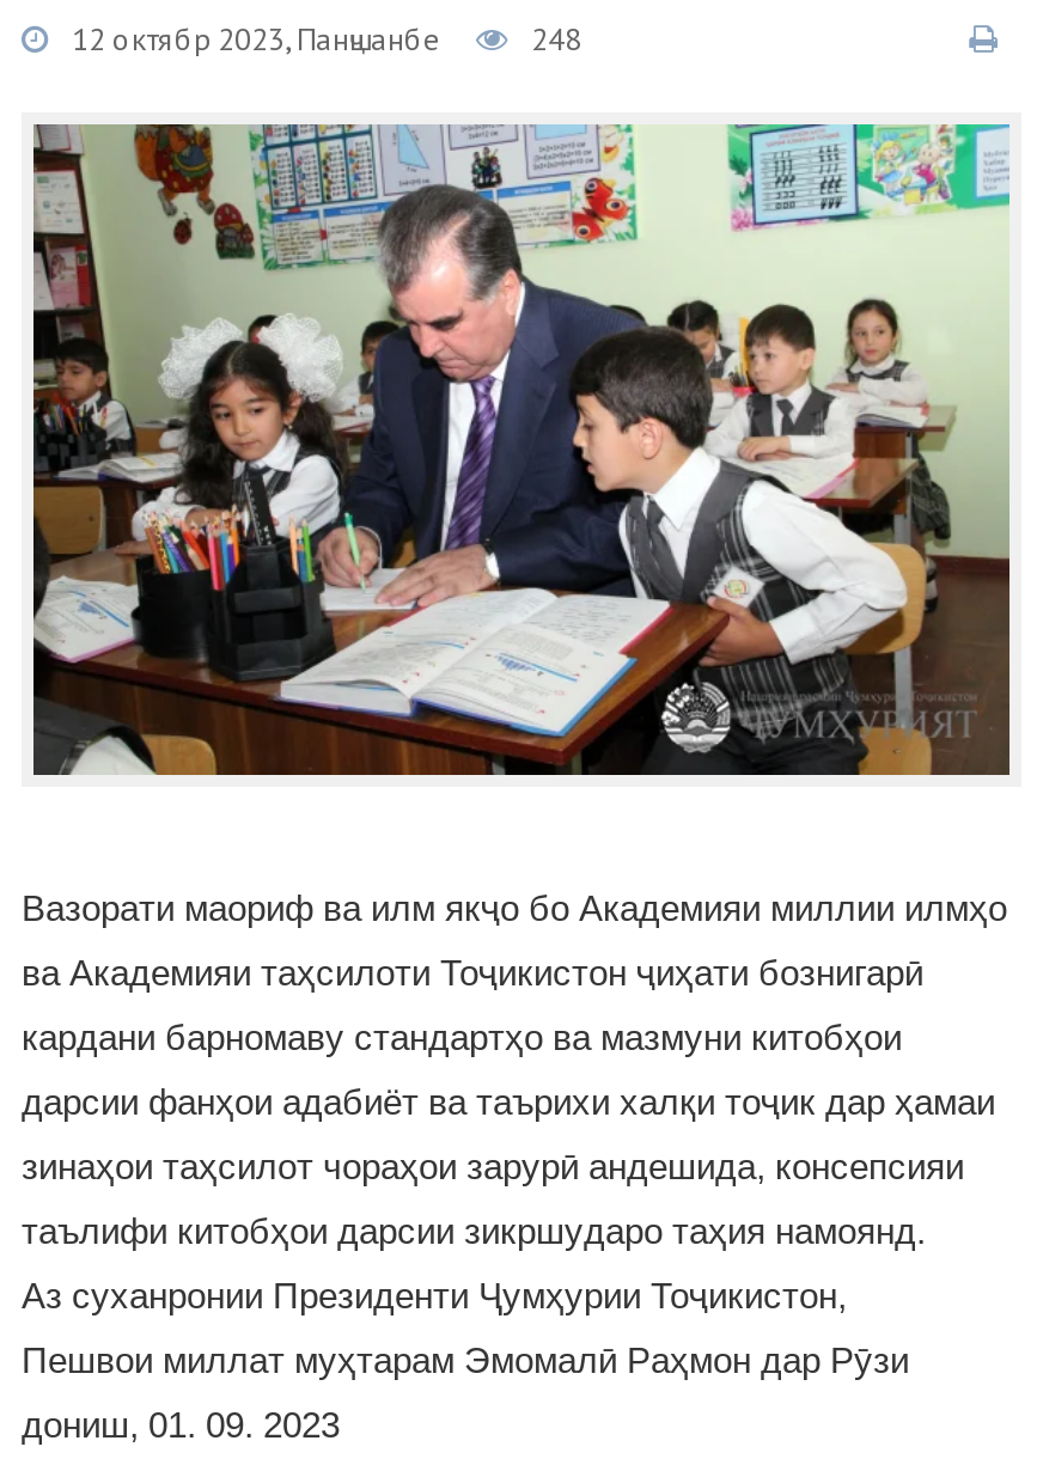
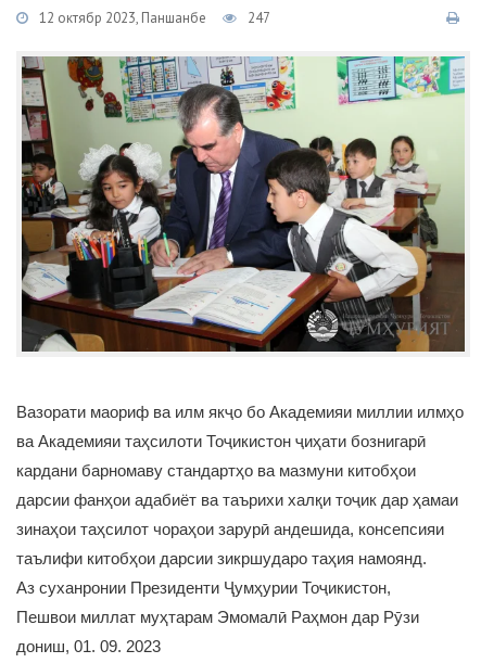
[531,19,581,60] 248 -> [248,9,270,27] 247

